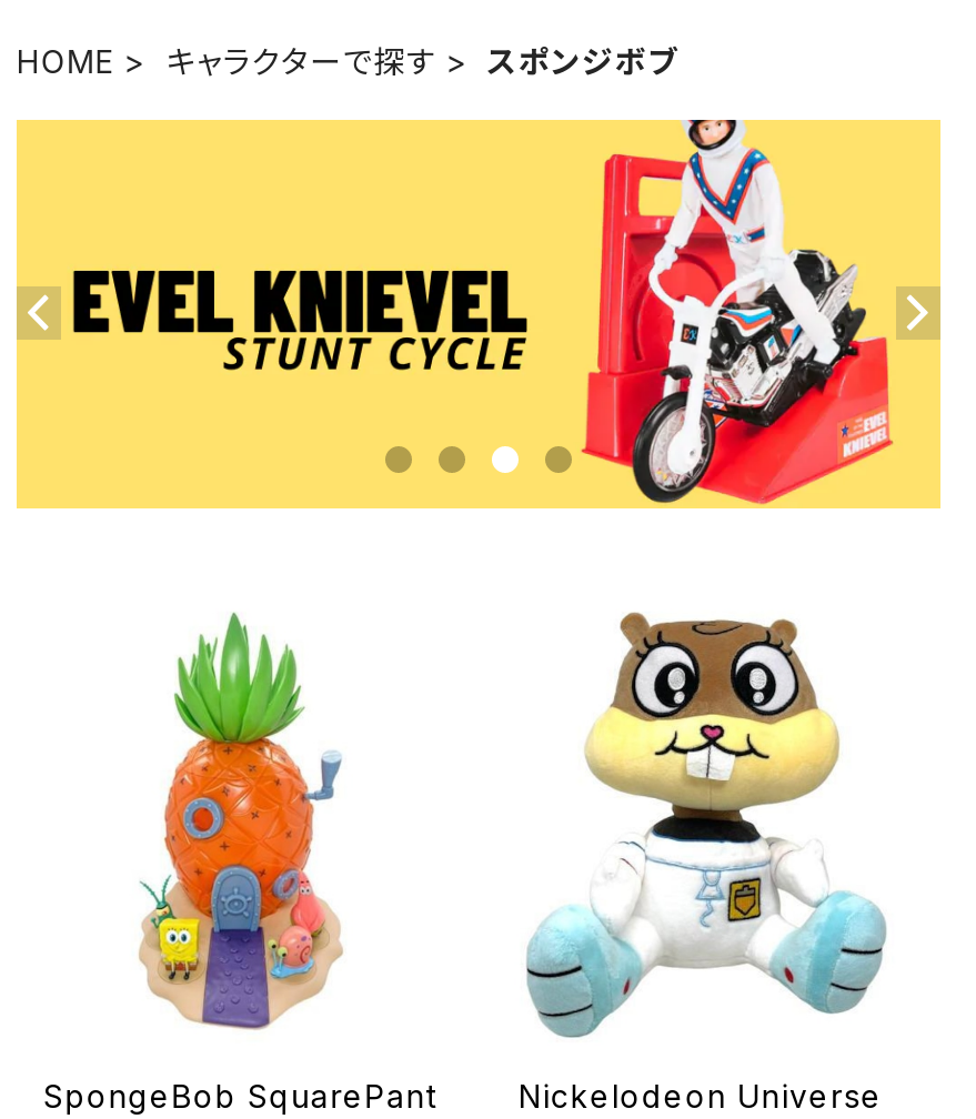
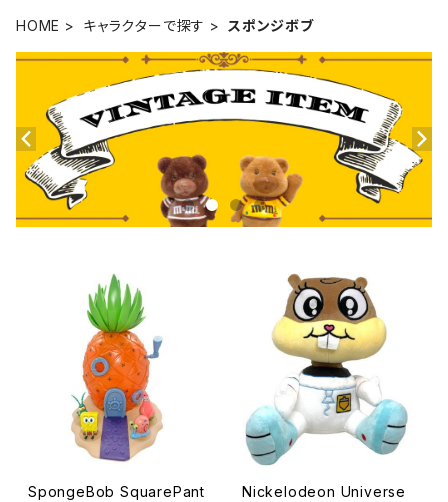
[17,118,940,511] [image] -> [16,51,432,228] [image]

